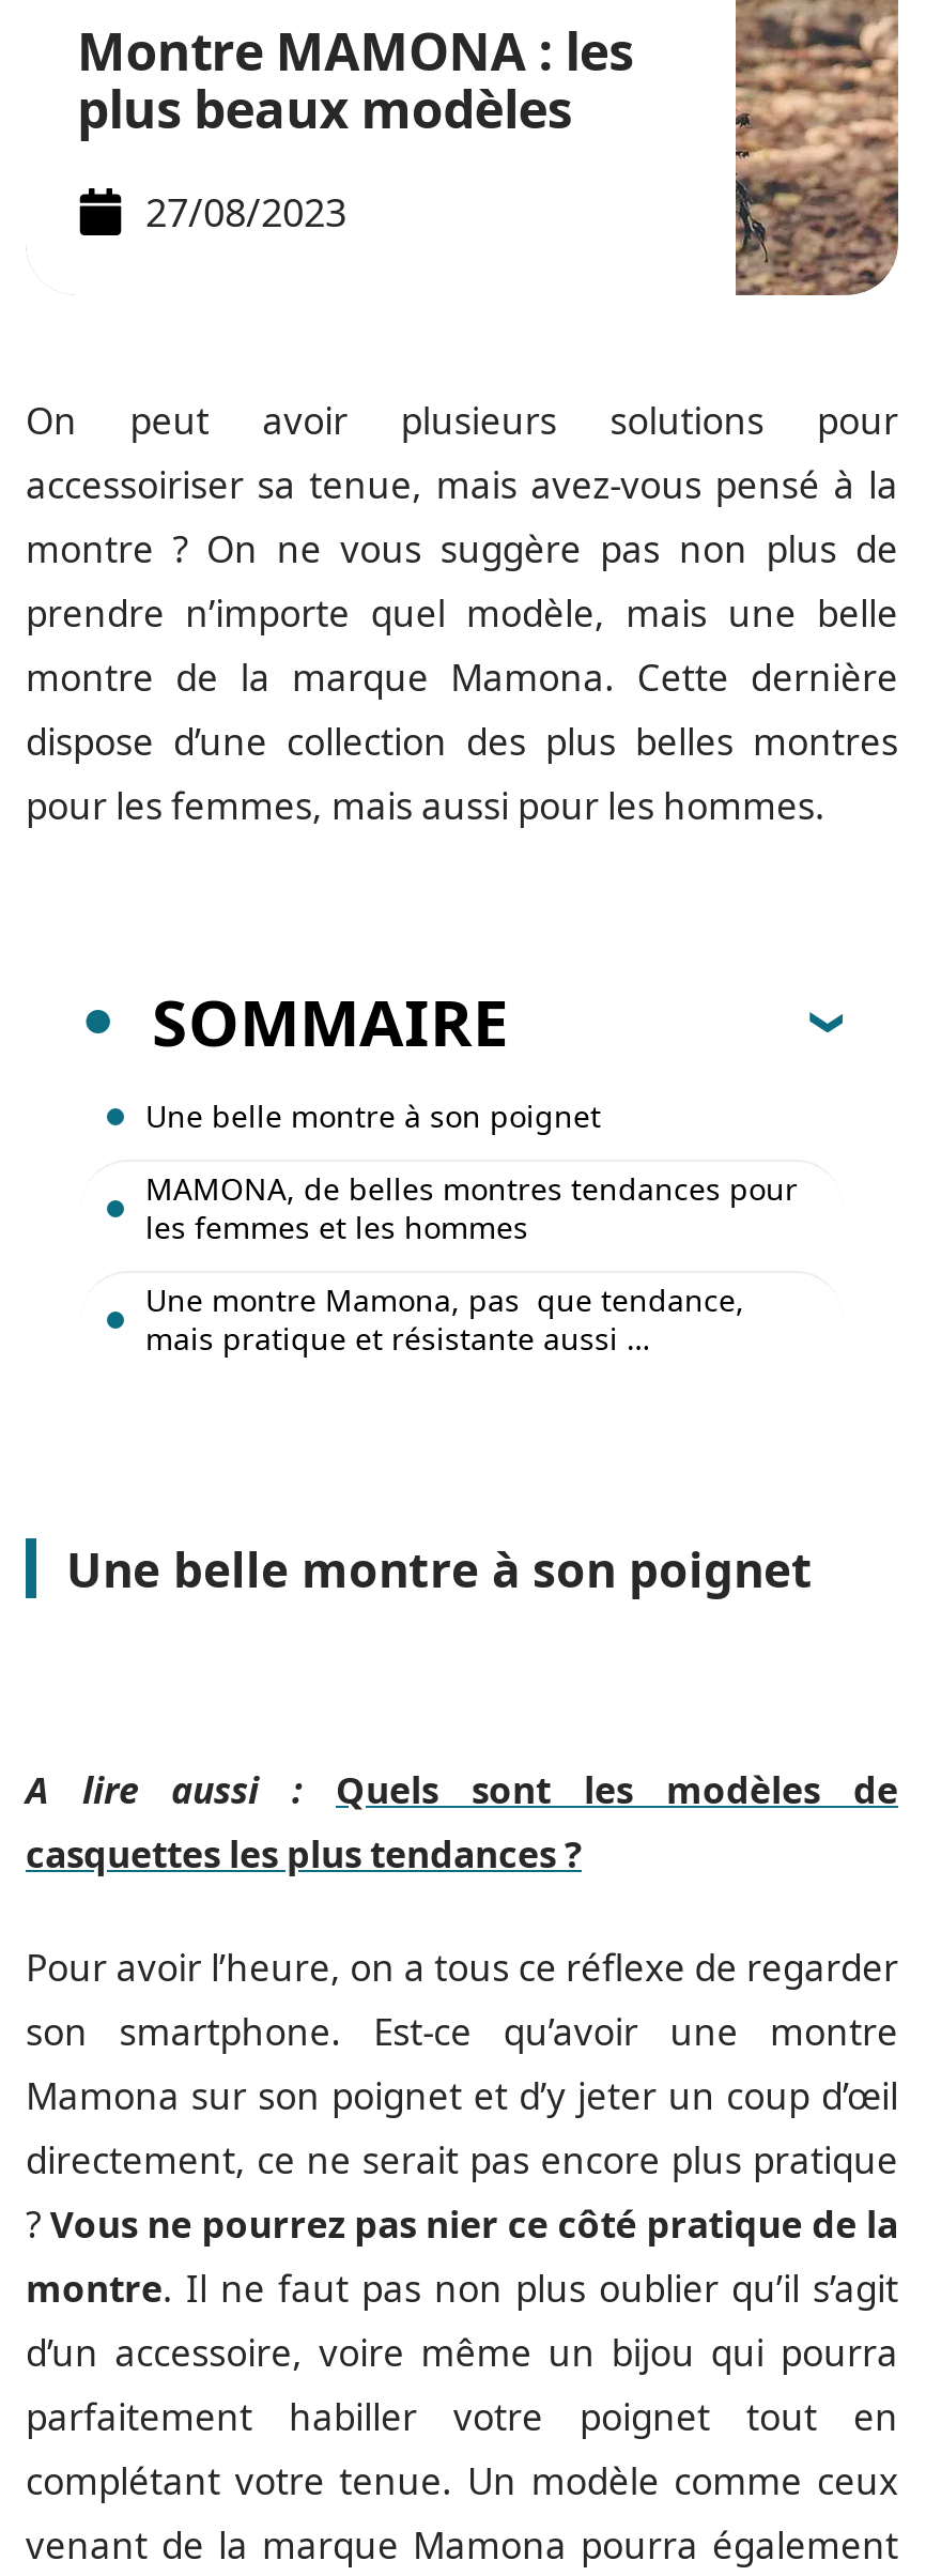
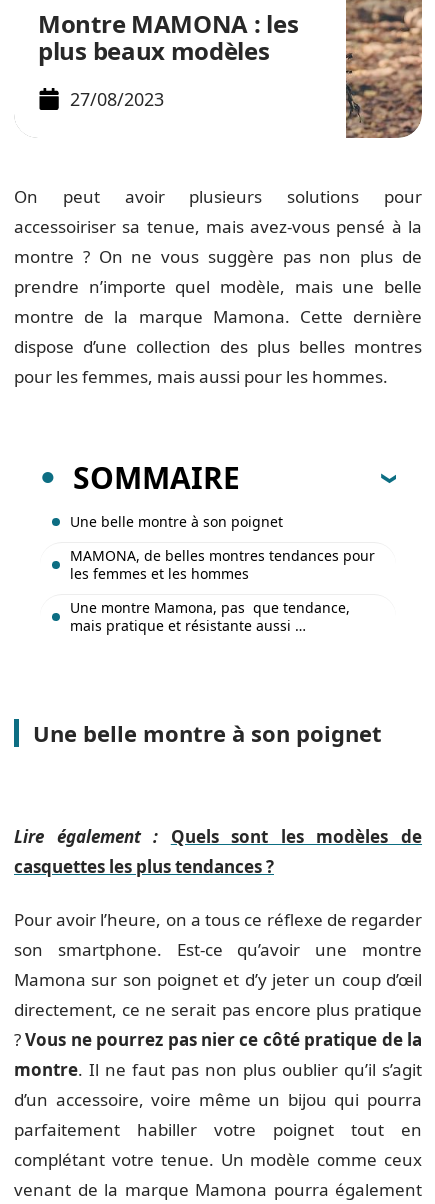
[26,1765,898,1814] A lire aussi : | Quels sont les modèles de -> [14,825,422,848] Lire également : Quels sont les modèles de

